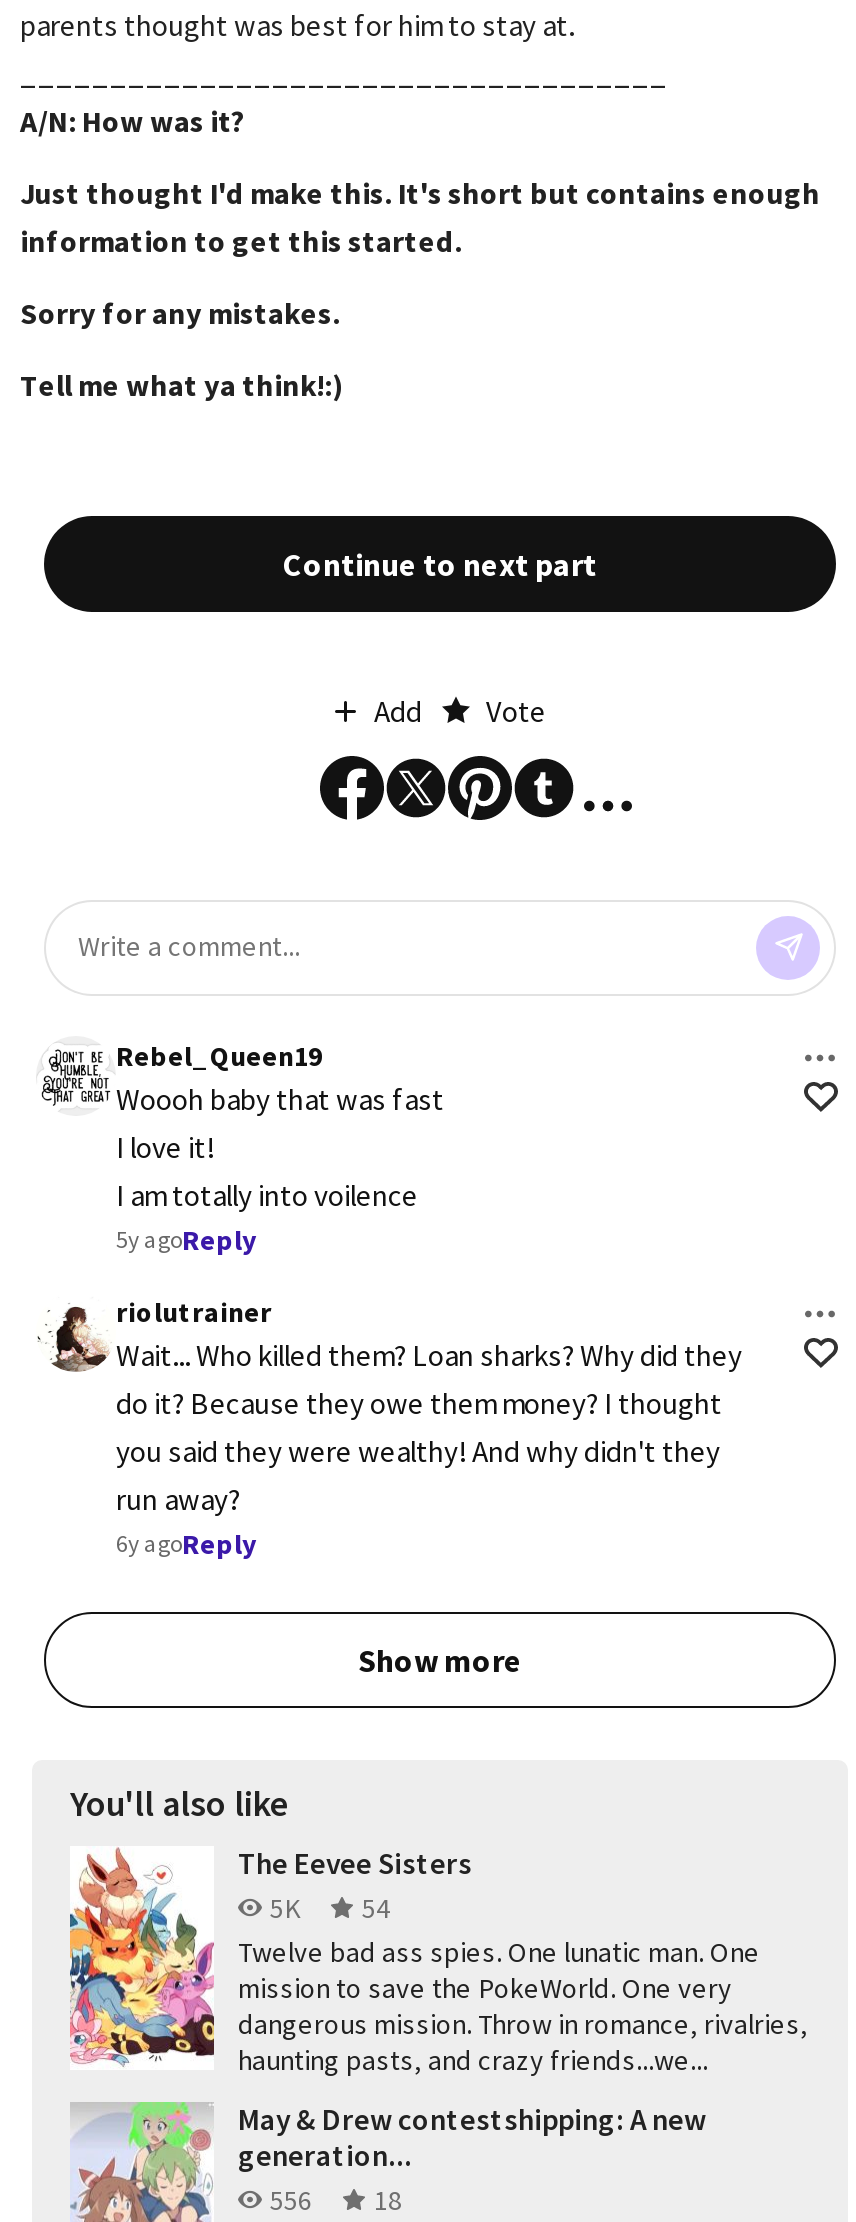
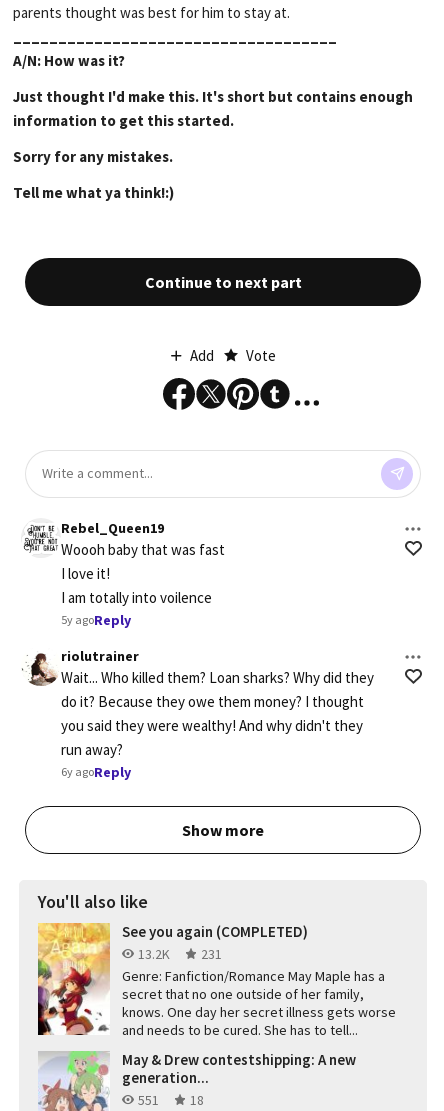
[68,1843,808,2077] [image] | The Eevee Sisters | 5K | 54 | Twelve bad ass spies. One lunatic man. One | mission to save the PokeWorld. One very | dangerous mission. Throw in romance, rivalries, | haunting pasts, and crazy friends...we... -> [37,922,396,1039] [image] | See you again (COMPLETED) | 13.2K | 231 | Genre: Fanfiction/Romance May Maple has a | secret that no one outside of her family, | knows. One day her secret illness gets worse | and needs to be cured. She has to tell...
[270,2181,402,2217] 556 18 -> [138,1091,204,1109] 551 18

